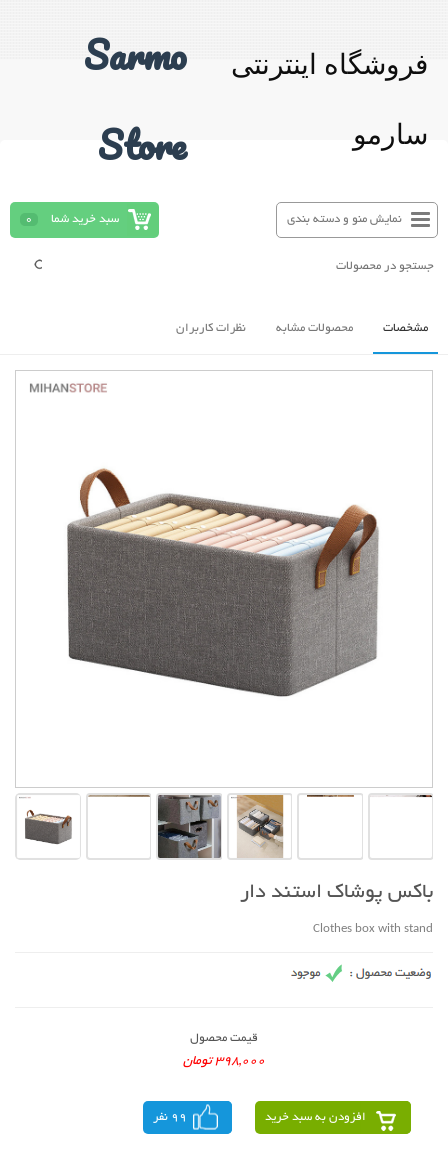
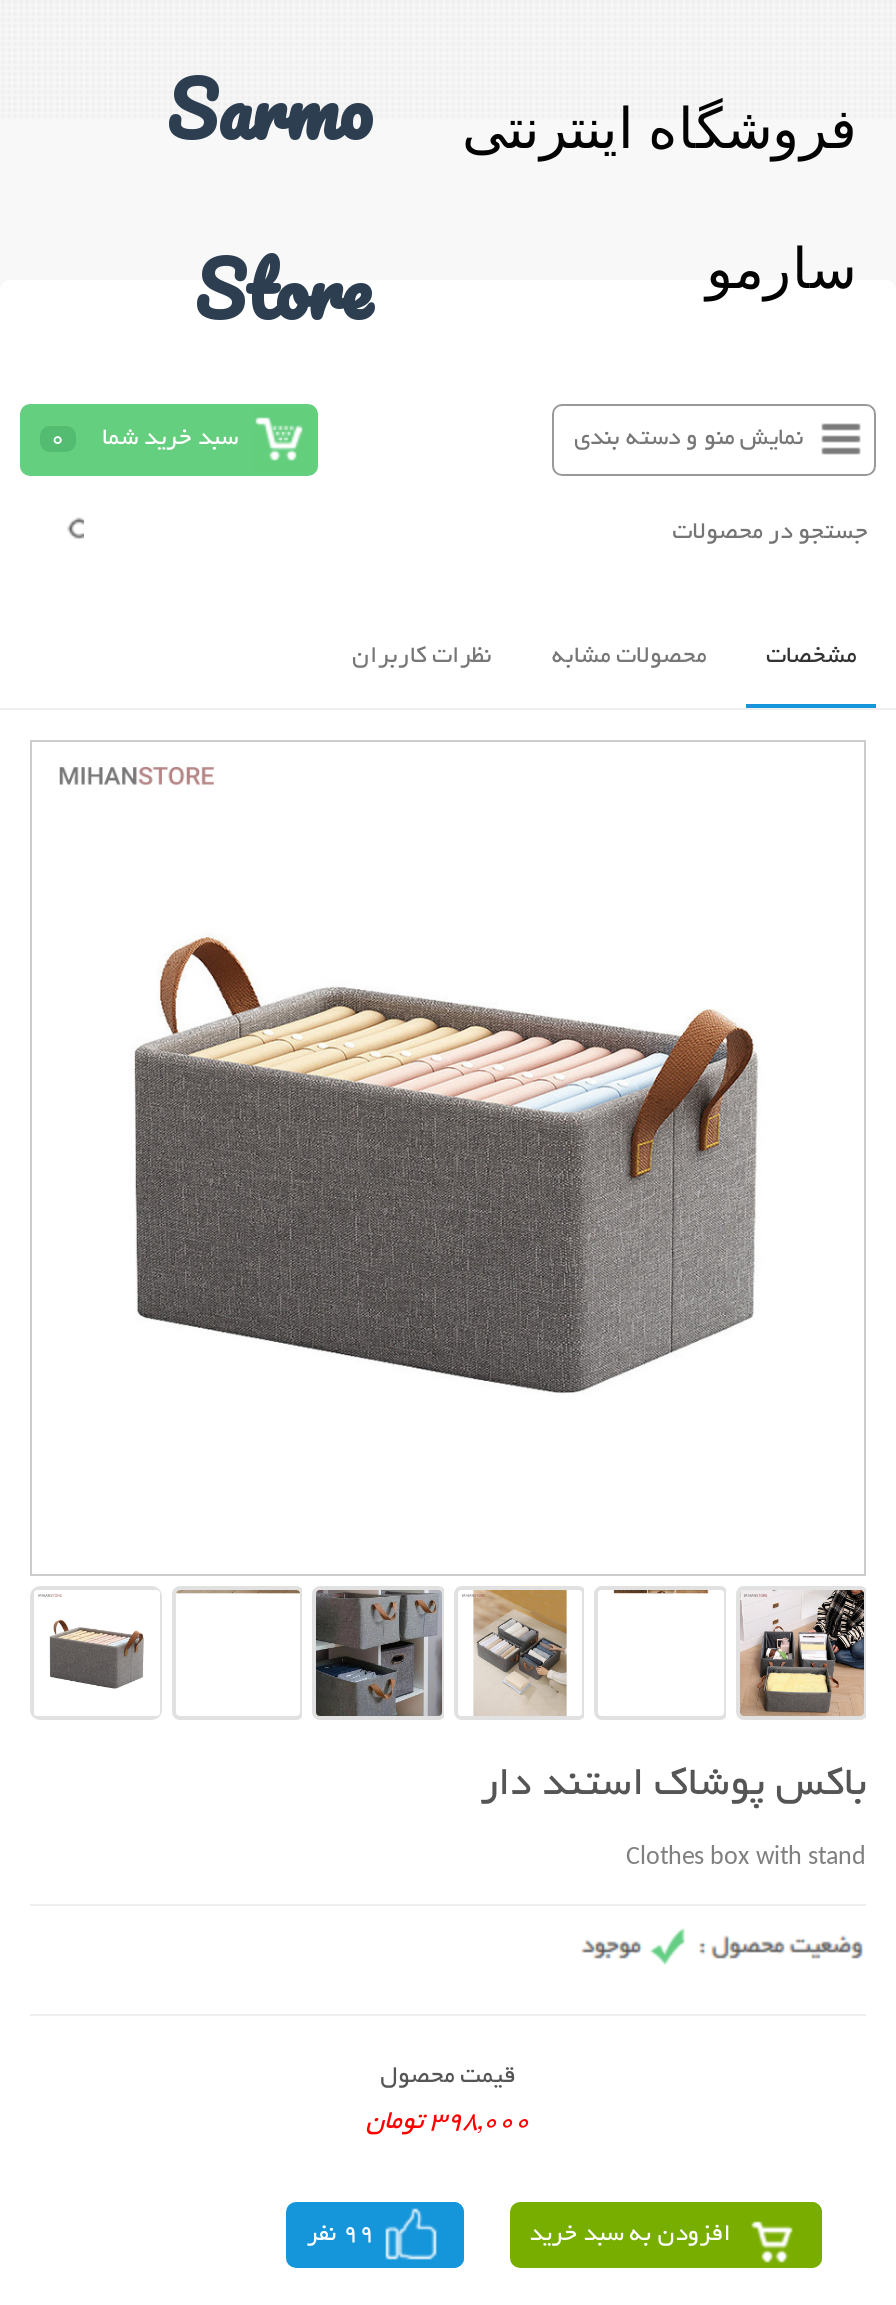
none -> [738,1592,866,1718] [image]

